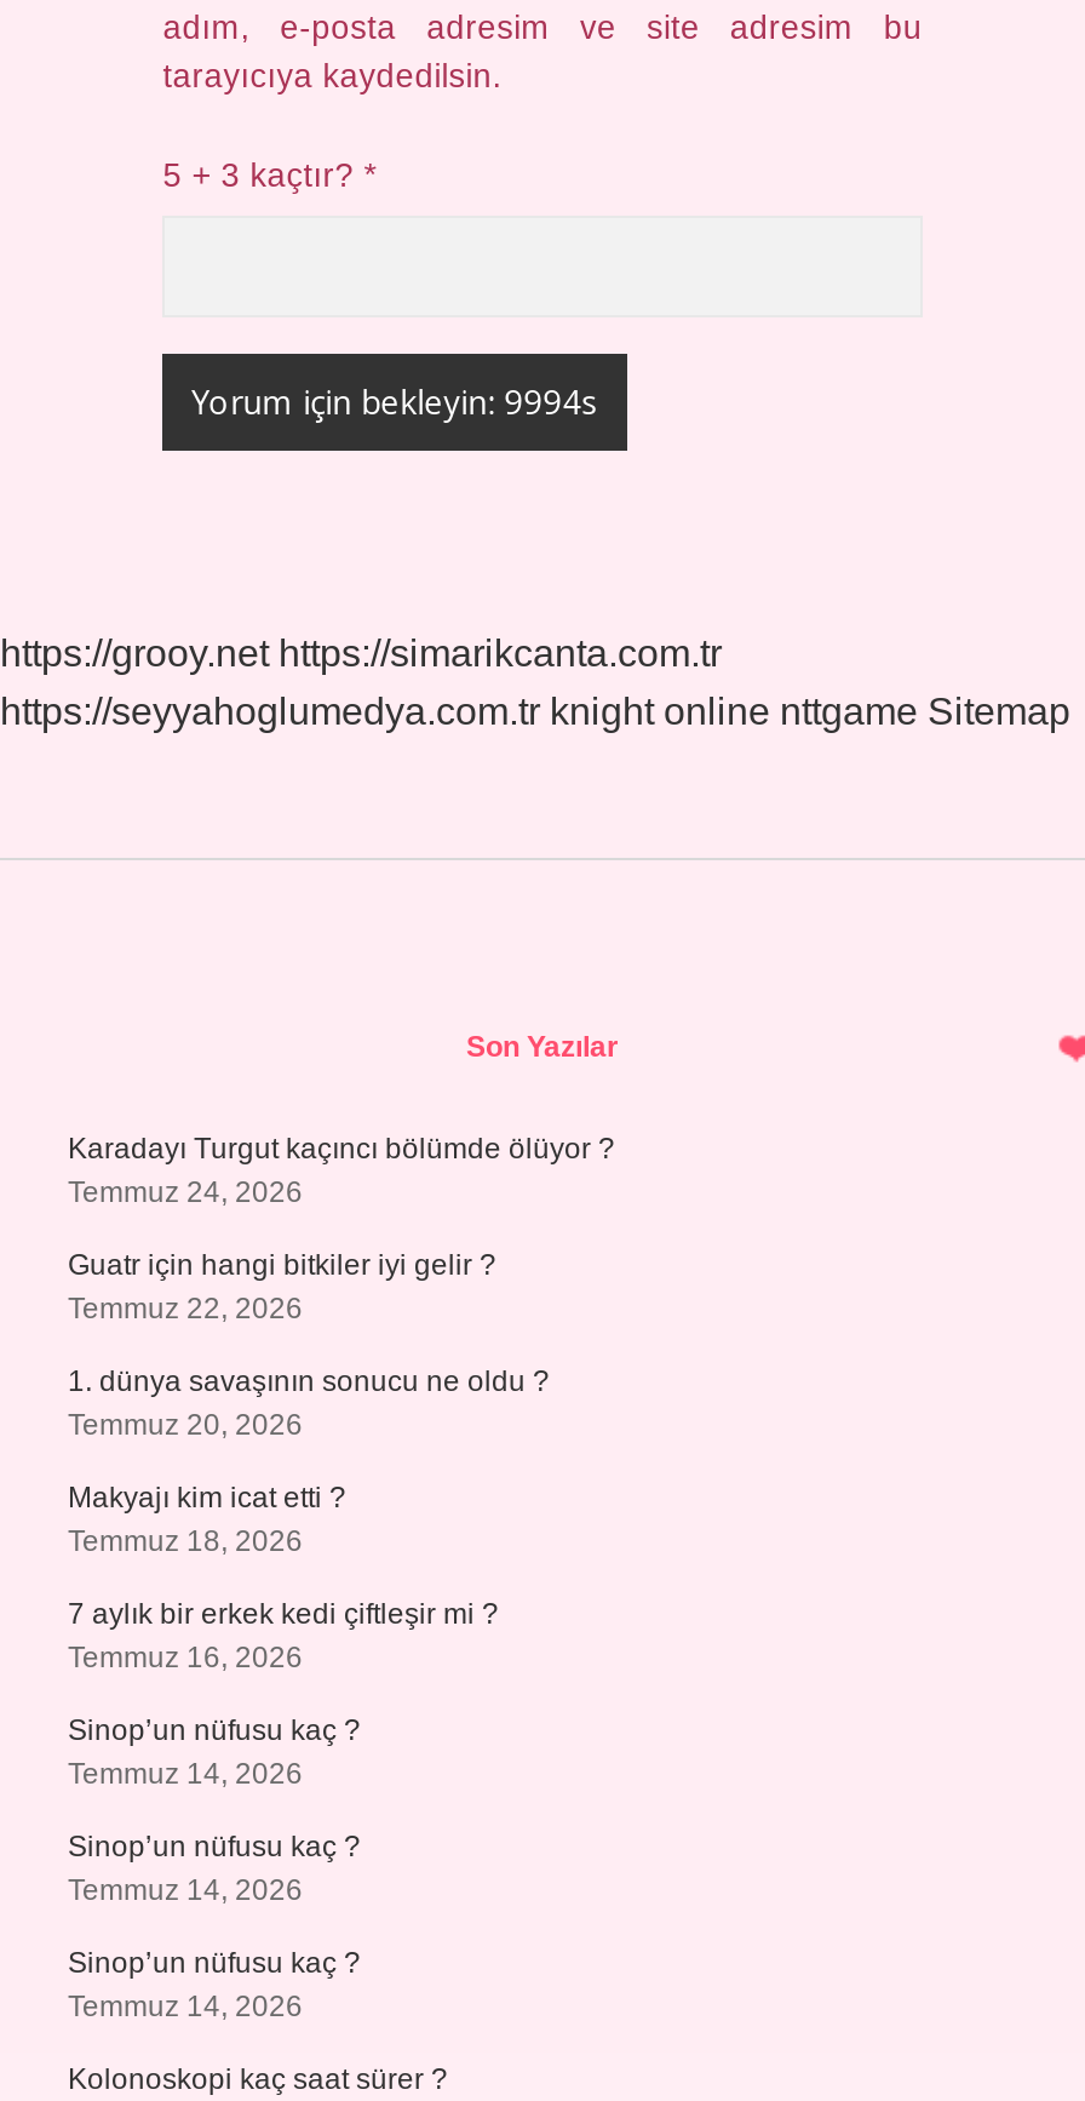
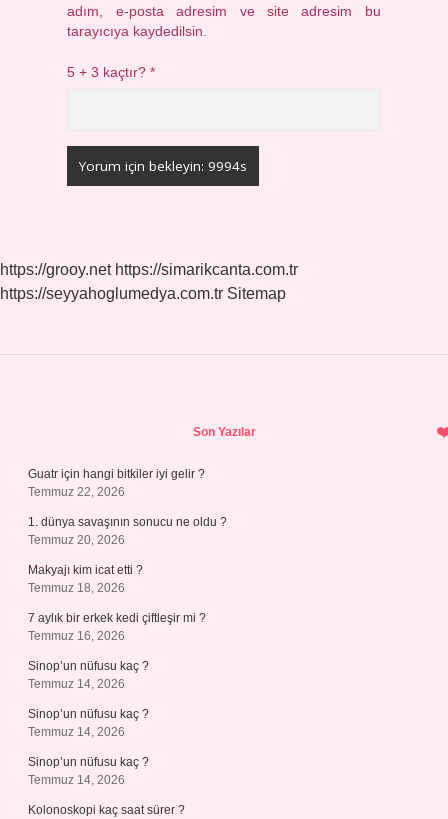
[0,691,1070,732] https://seyyahoglumedya.com.tr knight online nttgame Sitemap -> [0,285,286,302] https://seyyahoglumedya.com.tr Sitemap
[68,1132,615,1209] Karadayı Turgut kaçıncı bölümde ölüyor ? | Temmuz 24, 2026 -> none

